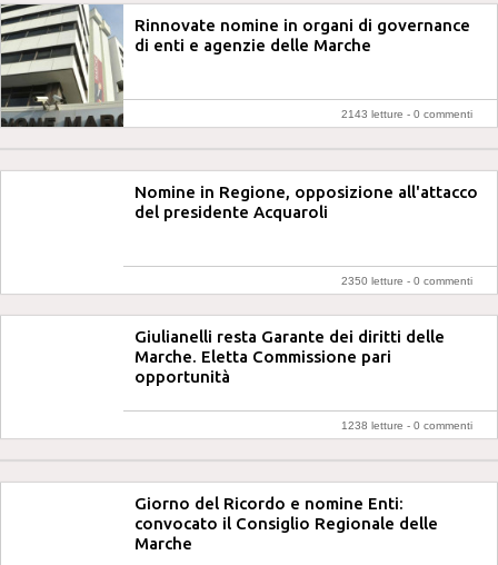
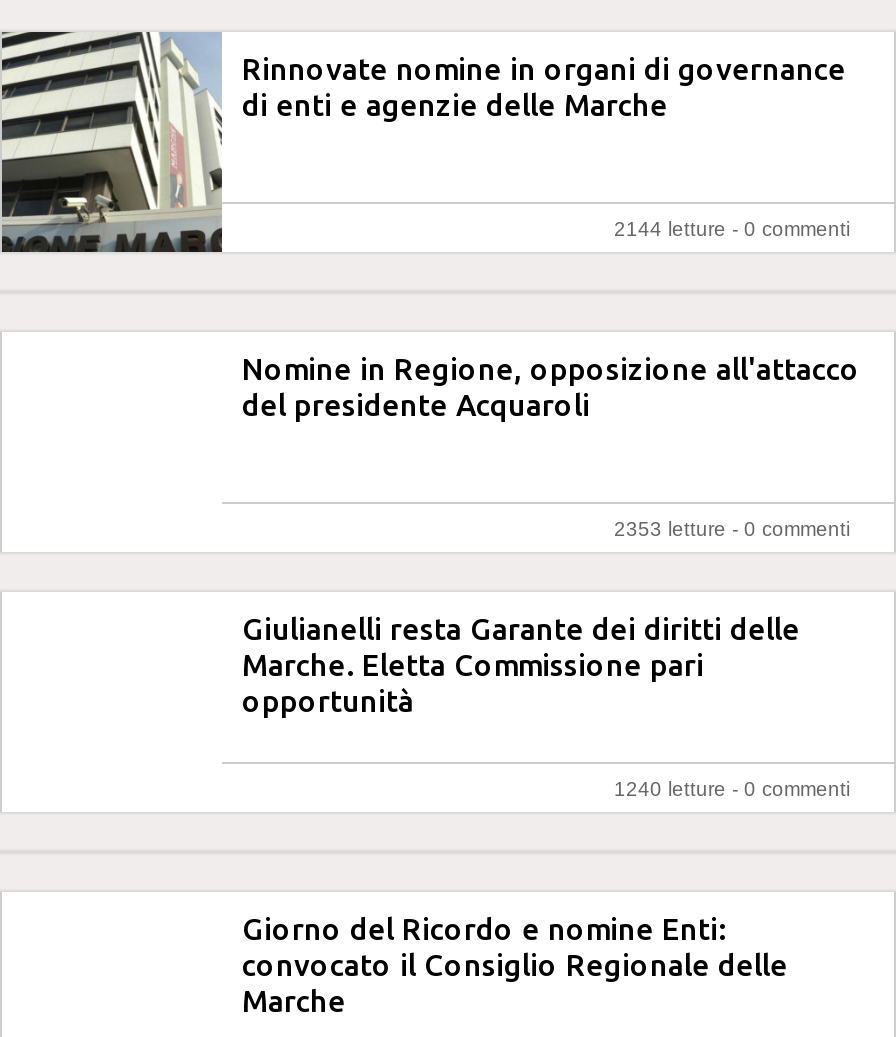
[341,108,472,120] 2143 letture - 0 commenti -> [614,218,850,240] 2144 letture - 0 commenti
[341,275,472,287] 2350 letture - 0 commenti -> [614,518,850,540] 2353 letture - 0 commenti
[341,419,472,432] 1238 letture - 0 commenti -> [614,778,850,800] 1240 letture - 0 commenti

